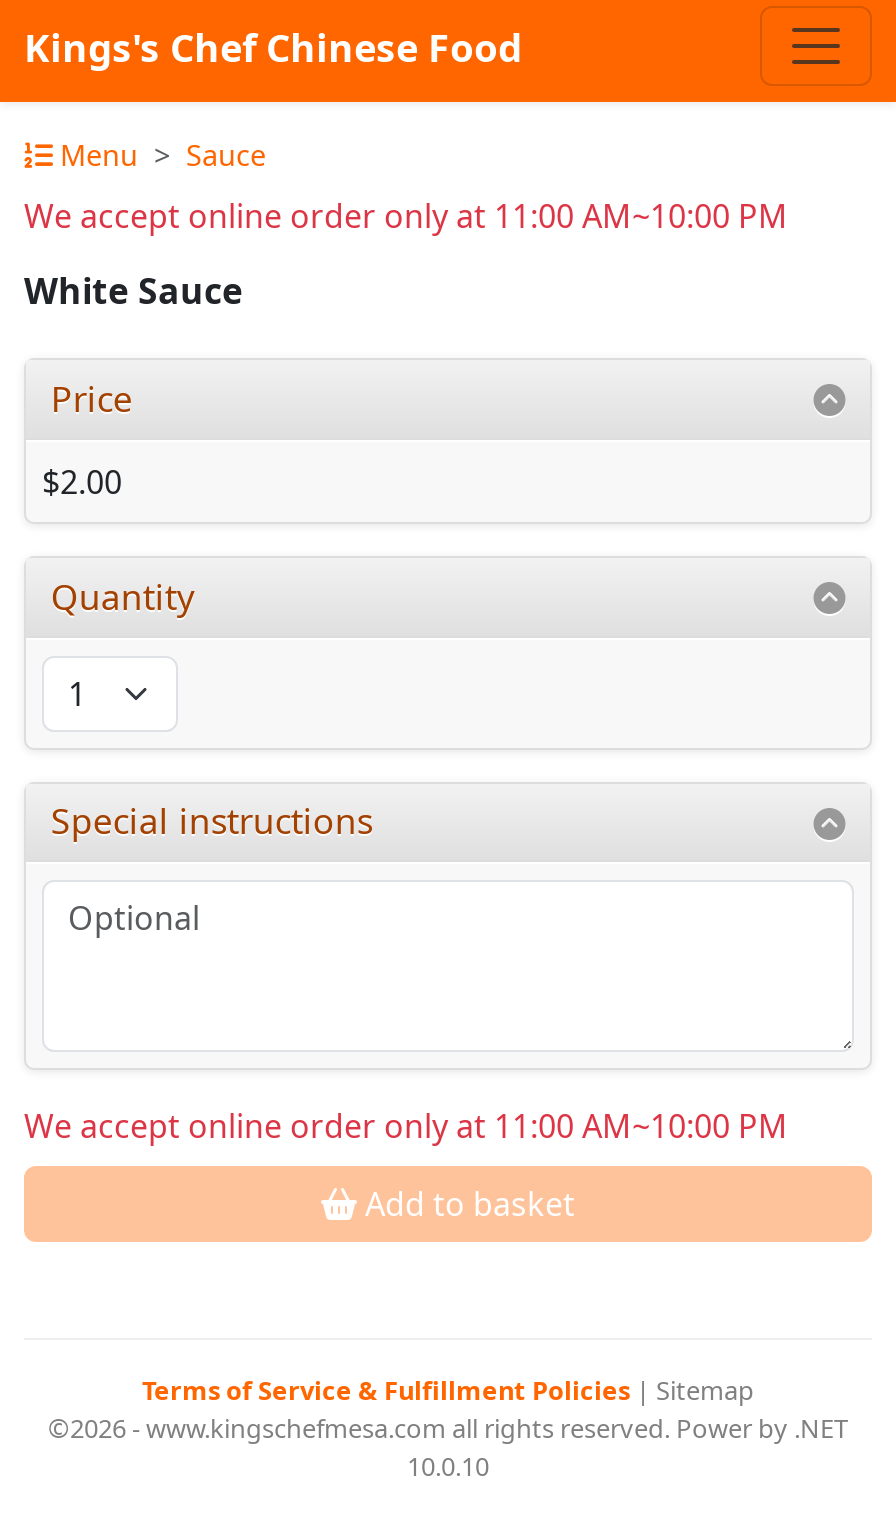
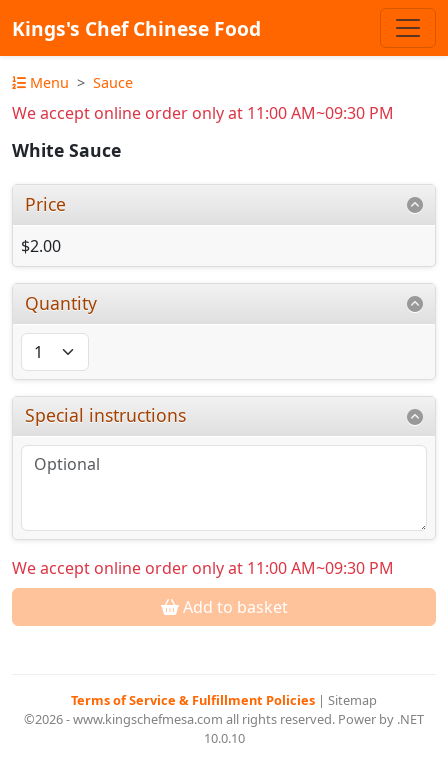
[24,194,788,238] We accept online order only at 11:00 AM~10:00 PM -> [12,102,394,124] We accept online order only at 11:00 AM~09:30 PM
[24,1104,788,1148] We accept online order only at 11:00 AM~10:00 PM -> [12,557,394,579] We accept online order only at 11:00 AM~09:30 PM

